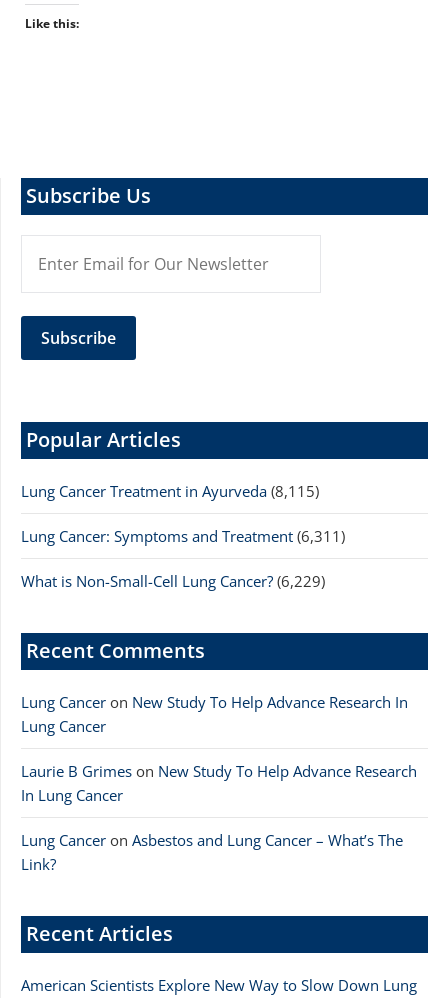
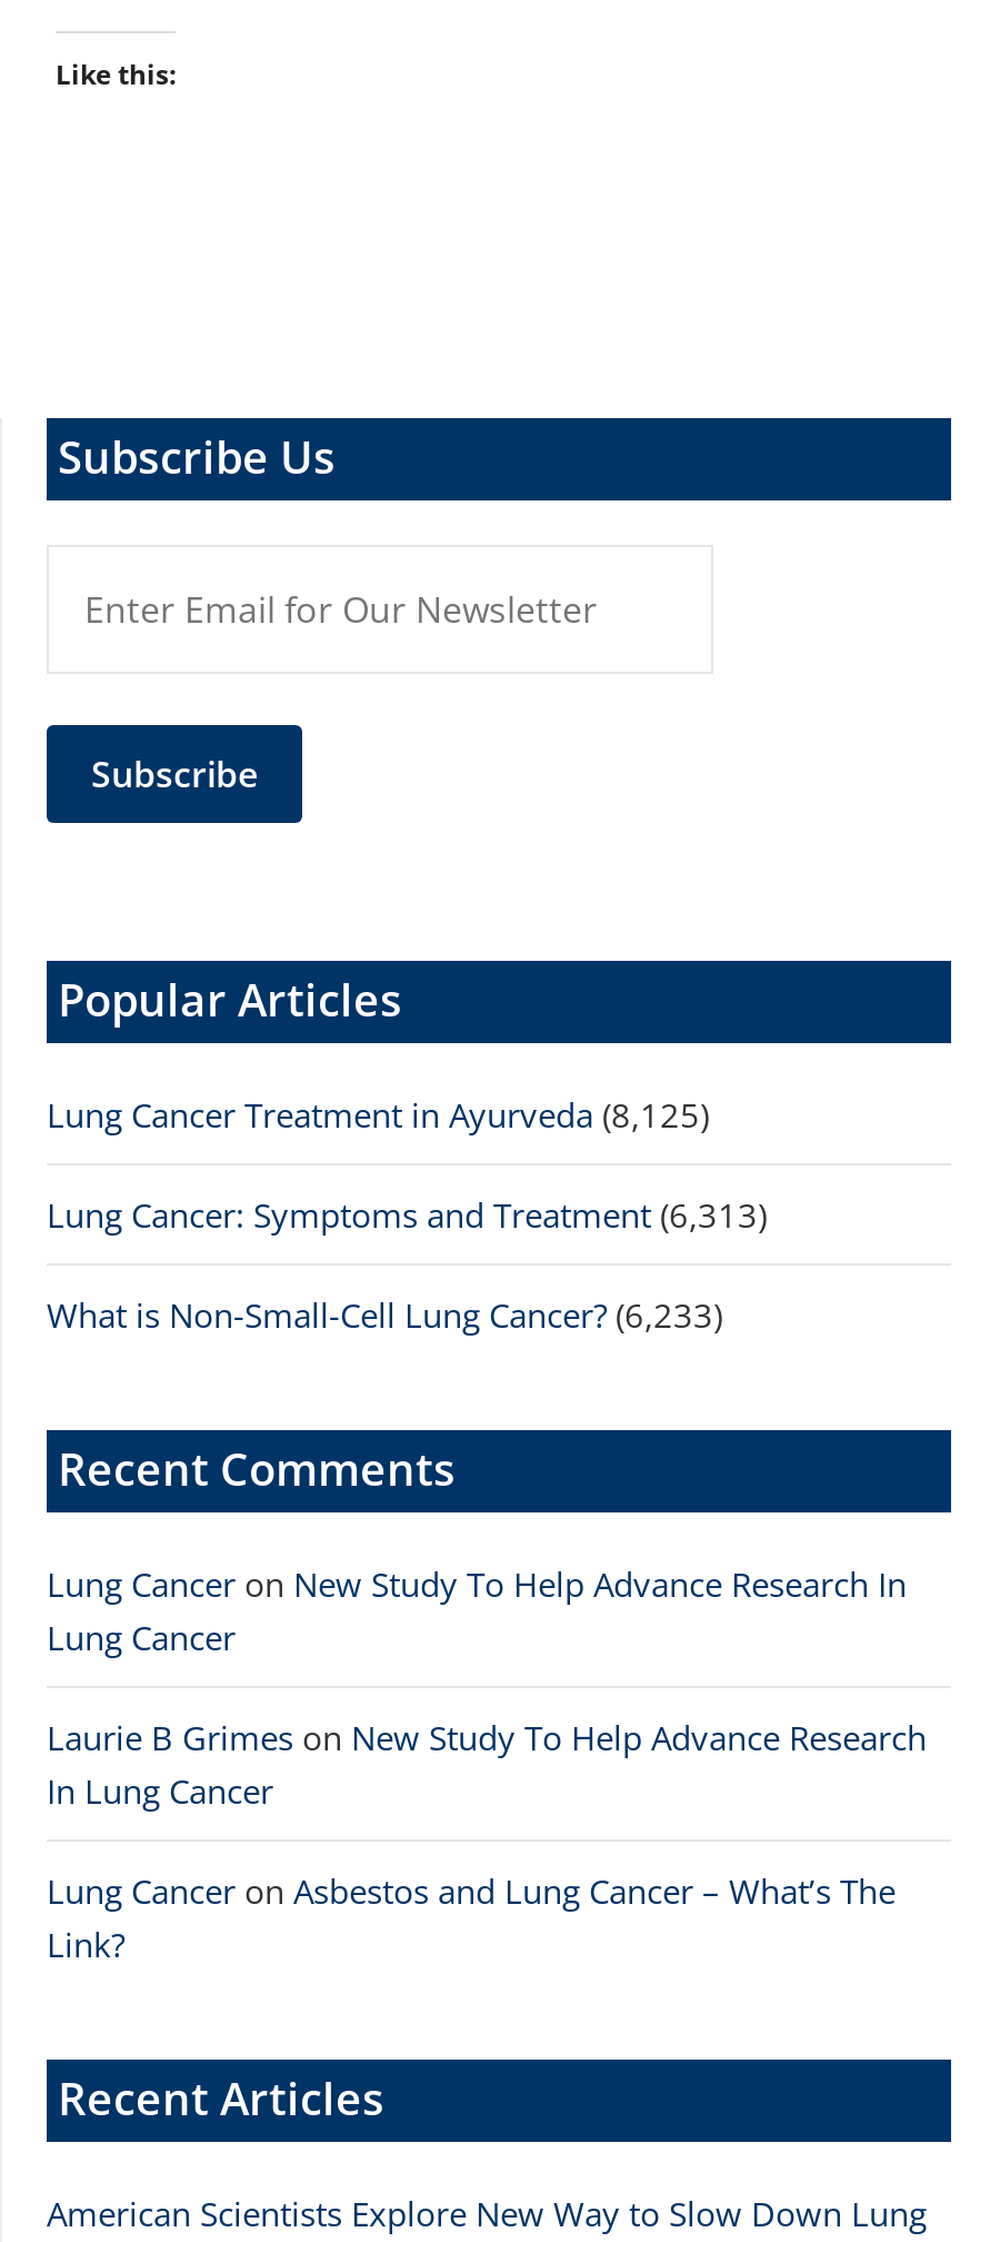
[21,481,319,501] Lung Cancer Treatment in Ayurveda (8,115) -> [47,1093,709,1138] Lung Cancer Treatment in Ayurveda (8,125)
[21,526,345,546] Lung Cancer: Symptoms and Treatment (6,311) -> [47,1193,767,1238] Lung Cancer: Symptoms and Treatment (6,313)
[21,571,325,591] What is Non-Small-Cell Lung Cancer? (6,229) -> [47,1293,722,1338] What is Non-Small-Cell Lung Cancer? (6,233)

